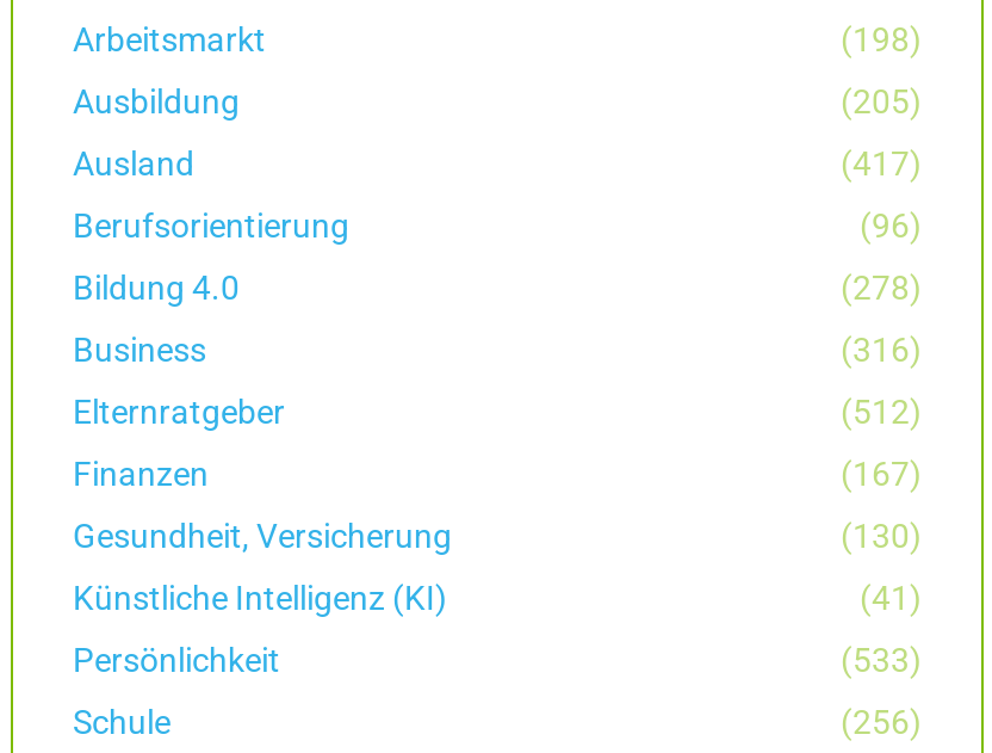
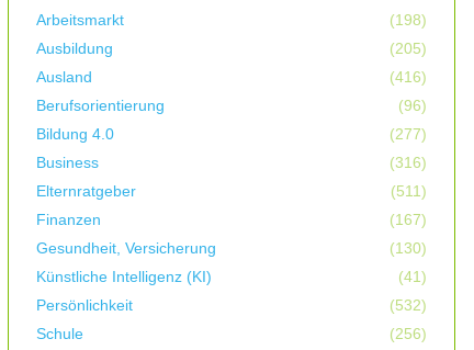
[841,145,922,183] (417) -> [390,68,427,86] (416)
[841,269,922,307] (278) -> [390,125,427,143] (277)
[841,393,922,431] (512) -> [391,182,427,200] (511)
[841,641,922,679] (533) -> [390,296,427,314] (532)

